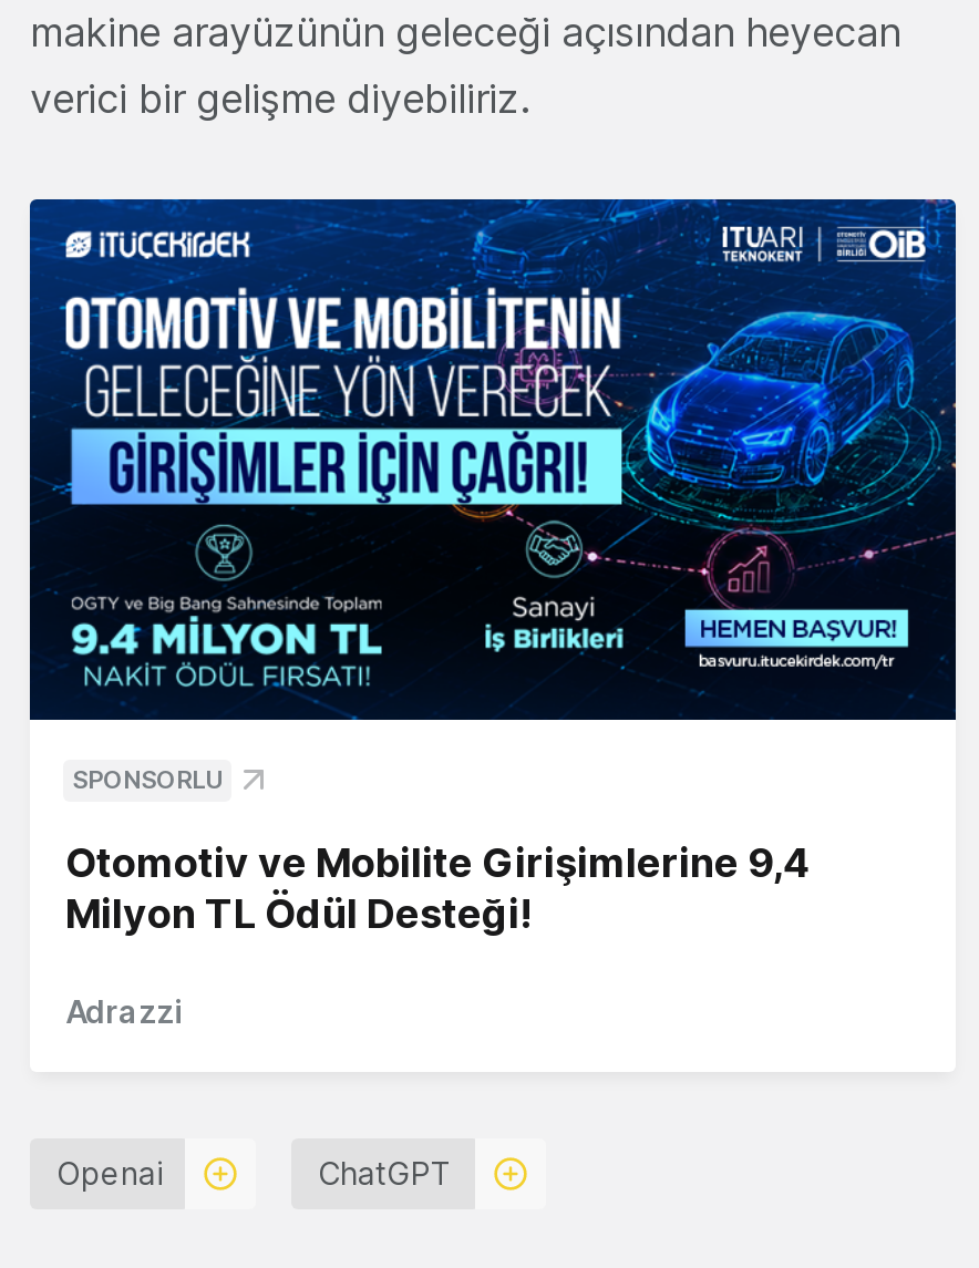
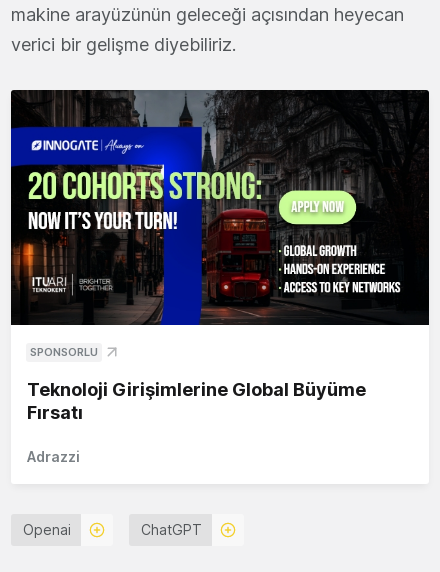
[28,197,958,722] [image] -> [10,89,430,326] [image]
[65,840,810,937] Otomotiv ve Mobilite Girişimlerine 9,4 | Milyon TL Ödül Desteği! -> [27,379,366,423] Teknoloji Girişimlerine Global Büyüme | Fırsatı

